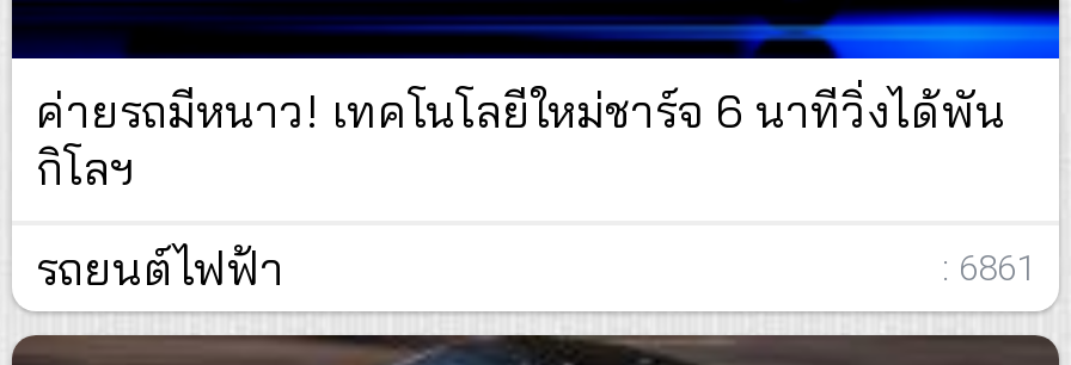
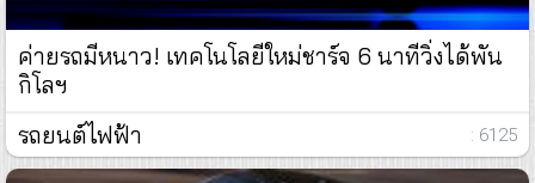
[942,247,1035,290] : 6861 -> [471,124,517,146] : 6125

